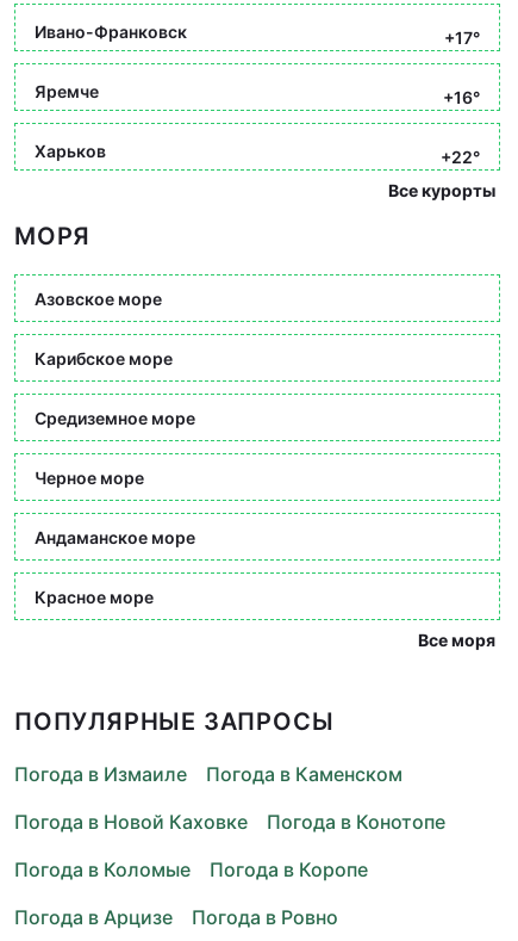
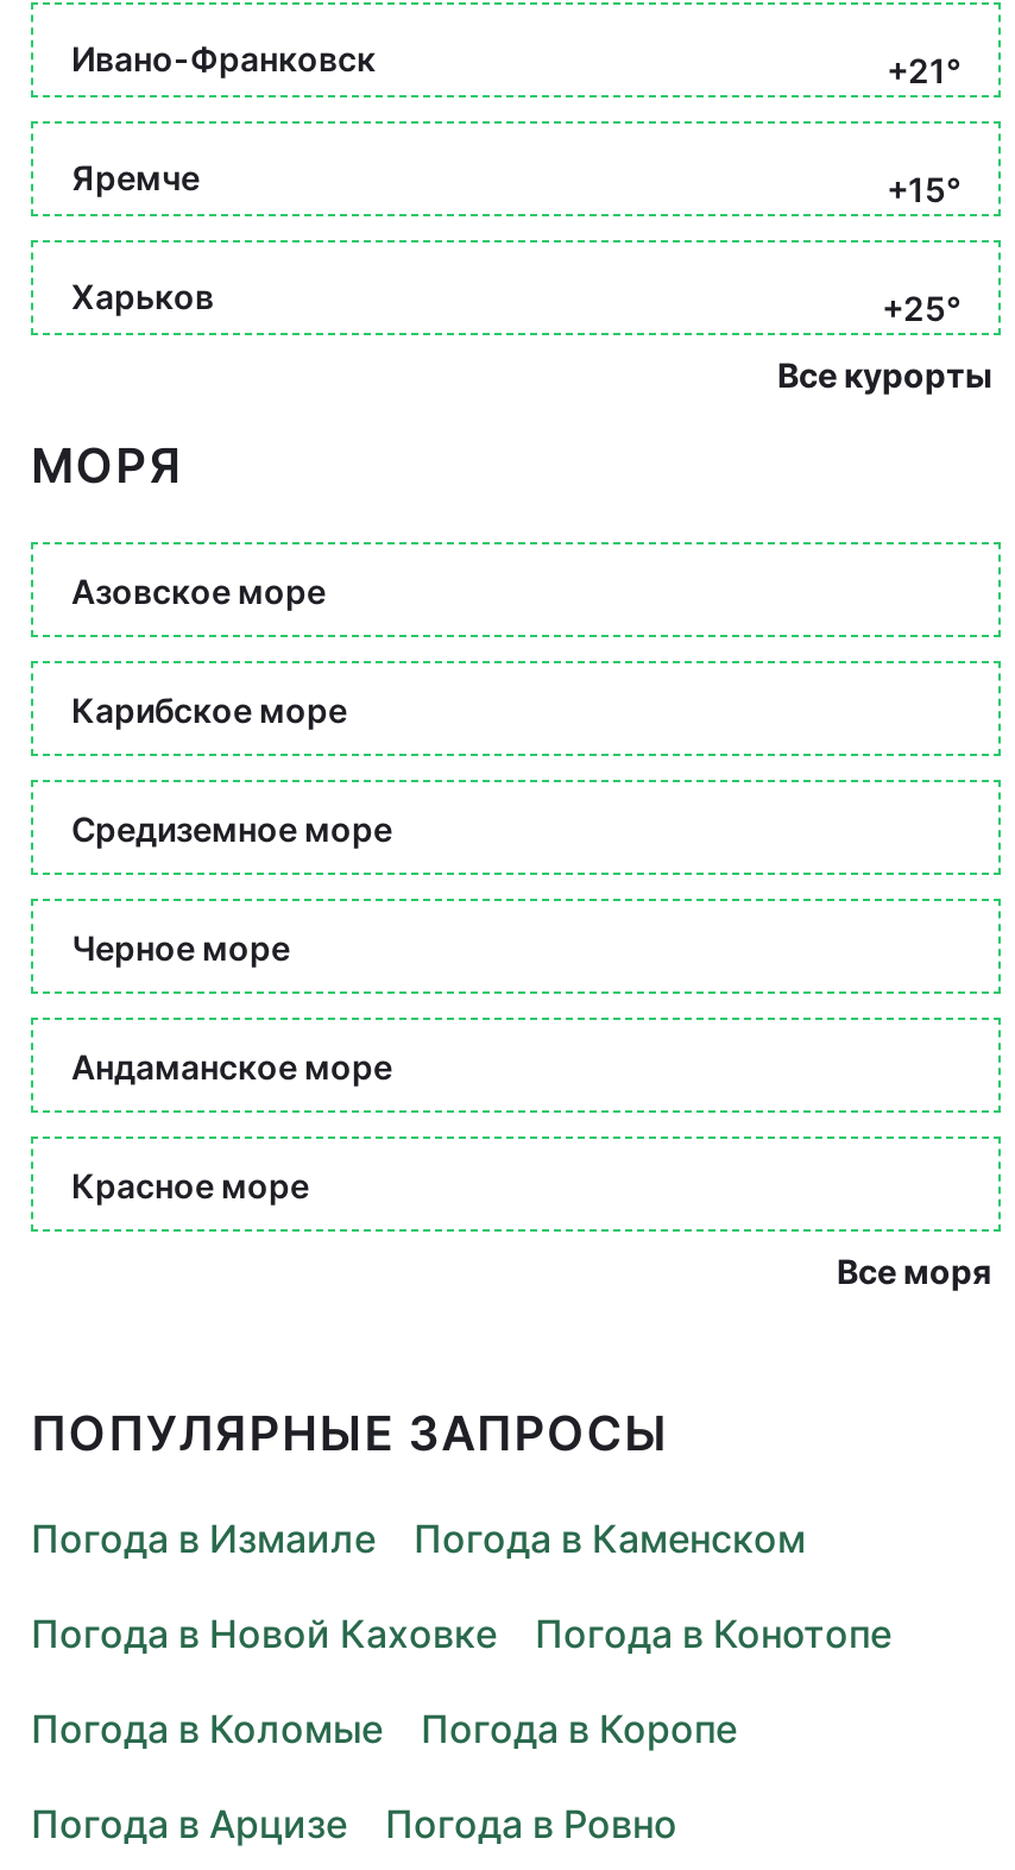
[444,27,480,48] +17° -> [887,50,960,90] +21°
[443,87,480,107] +16° -> [887,169,960,209] +15°
[441,147,480,167] +22° -> [882,288,960,328] +25°

